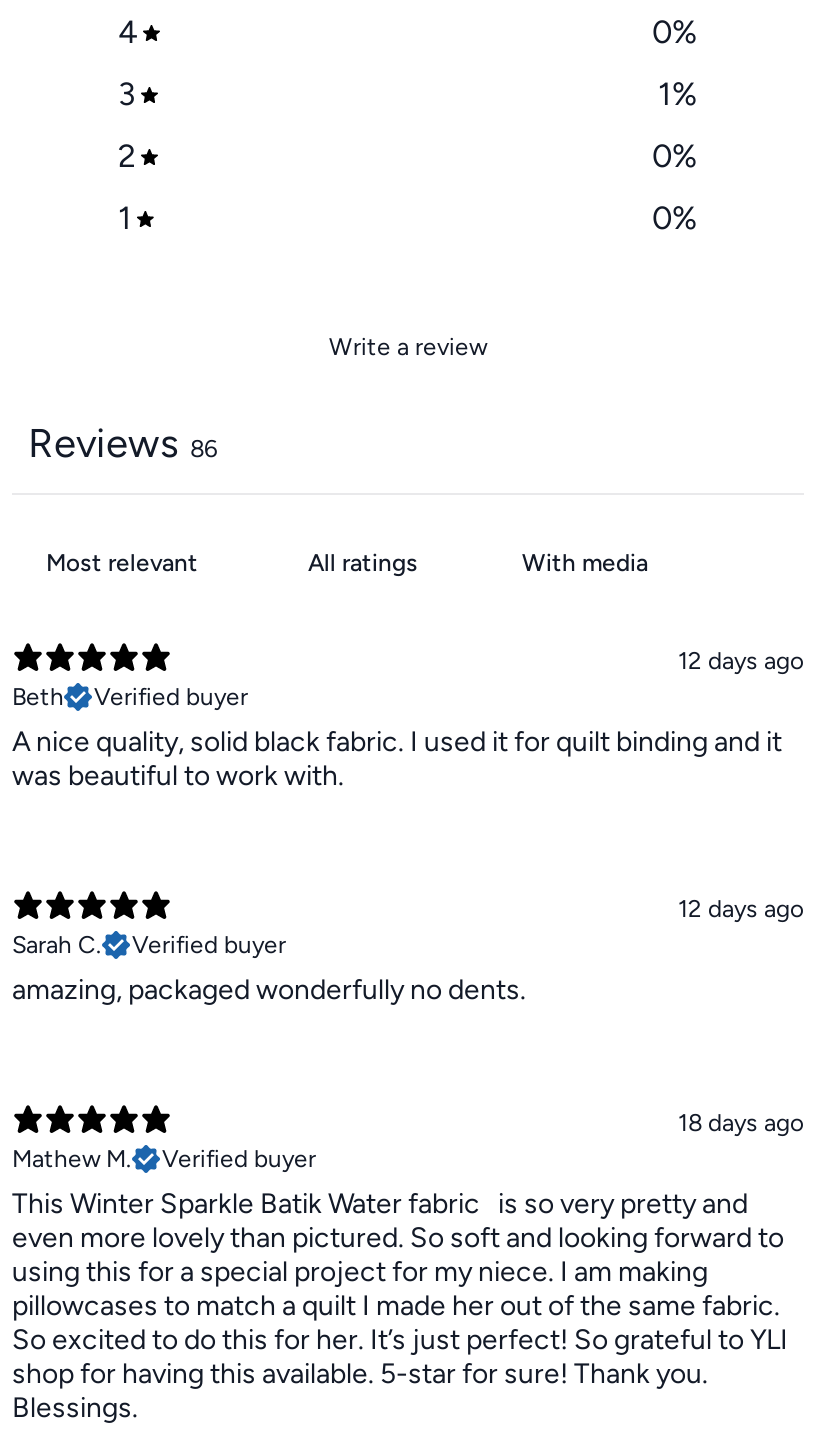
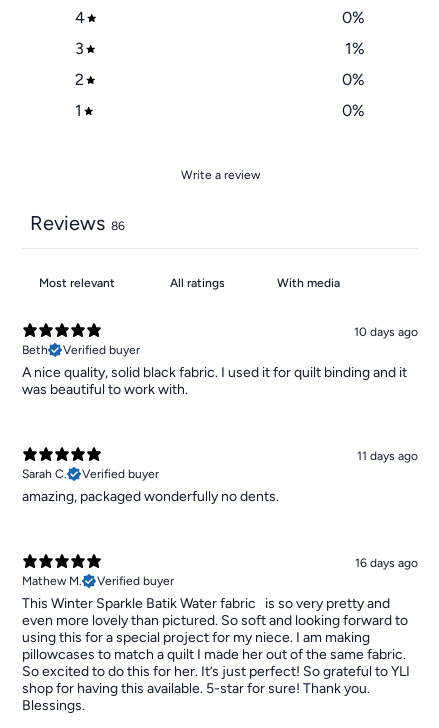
[678,647,804,675] 12 days ago -> [354,325,418,339] 10 days ago
[678,895,804,923] 12 days ago -> [357,449,418,463] 11 days ago
[678,1109,804,1137] 18 days ago -> [355,556,418,570] 16 days ago

